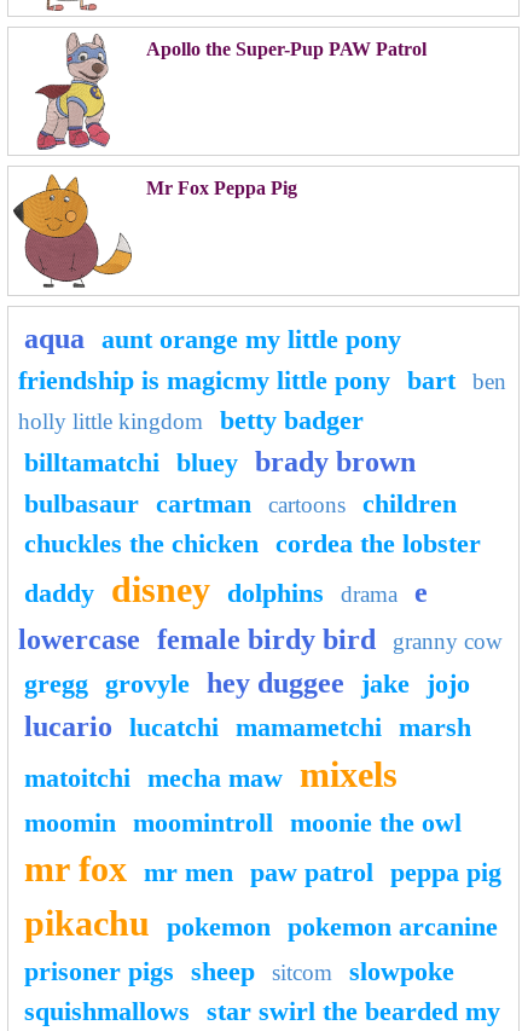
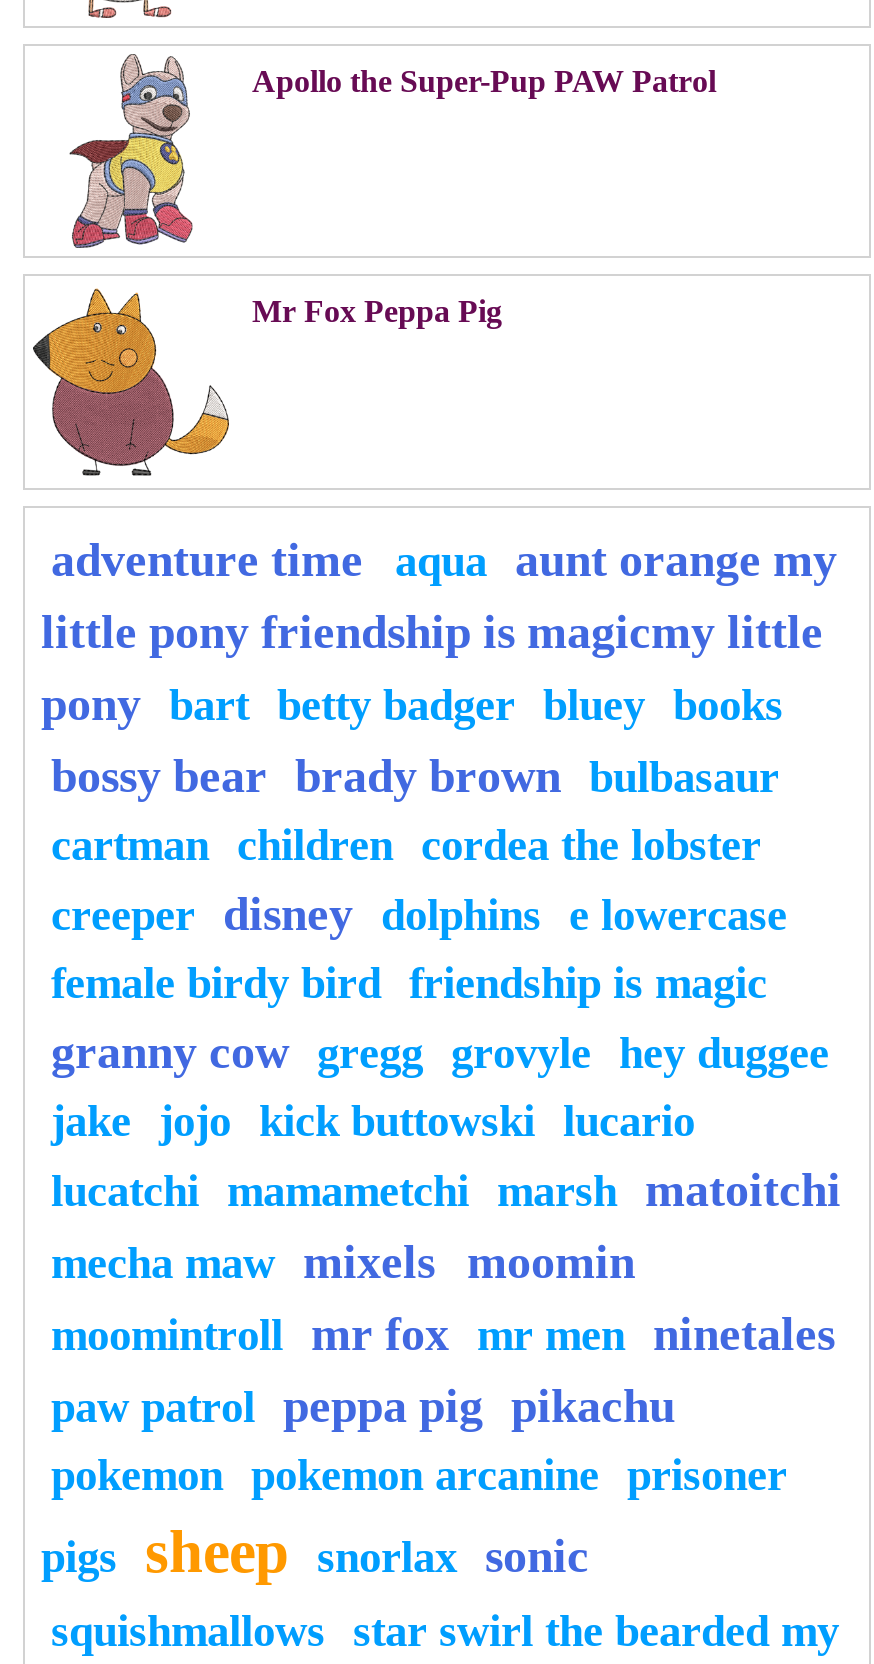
[18,322,506,986] aqua aunt orange my little pony | friendship is magicmy little pony bart | ben | holly little kingdom | betty badger | billtamatchi bluey brady brown | bulbasaur cartman | cartoons | children | chuckles the chicken cordea the lobster | daddy disney dolphins | drama | e | lowercase female birdy bird | granny cow | gregg grovyle hey duggee jake jojo | lucario lucatchi mamametchi marsh | matoitchi mecha maw mixels | moomin moomintroll moonie the owl | mr fox mr men paw patrol peppa pig | pikachu pokemon pokemon arcanine | prisoner pigs sheep | sitcom | slowpoke -> [41,533,841,1585] adventure time aqua aunt orange my | little pony friendship is magicmy little | pony bart betty badger bluey books | bossy bear brady brown bulbasaur | cartman children cordea the lobster | creeper disney dolphins e lowercase | female birdy bird friendship is magic | granny cow gregg grovyle hey duggee | jake jojo kick buttowski lucario | lucatchi mamametchi marsh matoitchi | mecha maw mixels moomin | moomintroll mr fox mr men ninetales | paw patrol peppa pig pikachu | pokemon pokemon arcanine prisoner | pigs sheep snorlax sonic

